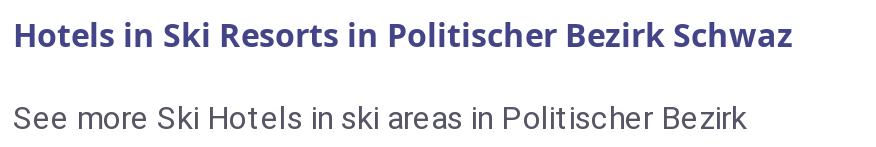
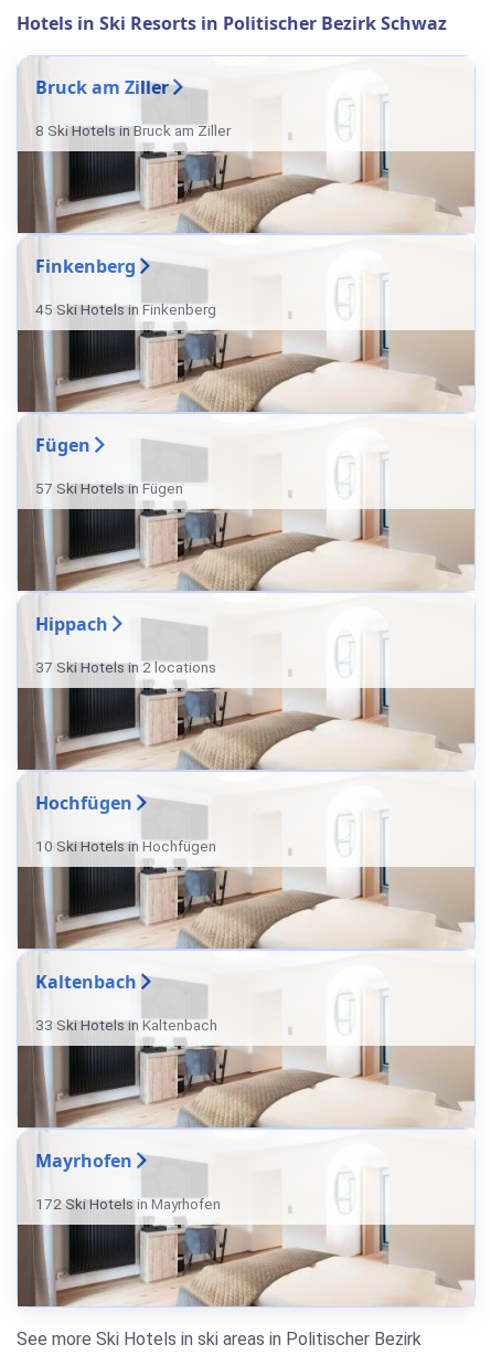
none -> [15,55,476,1309] [image] | Bruck am Ziller | 8 Ski Hotels in Bruck am Ziller
none -> [35,254,216,318] Finkenberg | 45 Ski Hotels in Finkenberg
none -> [35,433,183,497] Fügen | 57 Ski Hotels in Fügen
none -> [35,612,216,676] Hippach | 37 Ski Hotels in 2 locations
none -> [35,791,216,855] Hochfügen | 10 Ski Hotels in Hochfügen
none -> [35,970,217,1034] Kaltenbach | 33 Ski Hotels in Kaltenbach
none -> [35,1149,221,1213] Mayrhofen | 172 Ski Hotels in Mayrhofen

